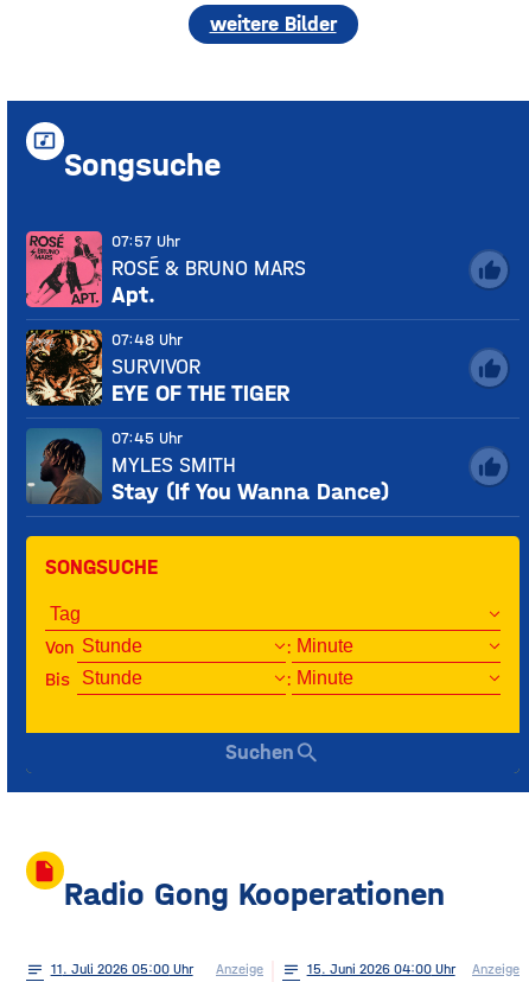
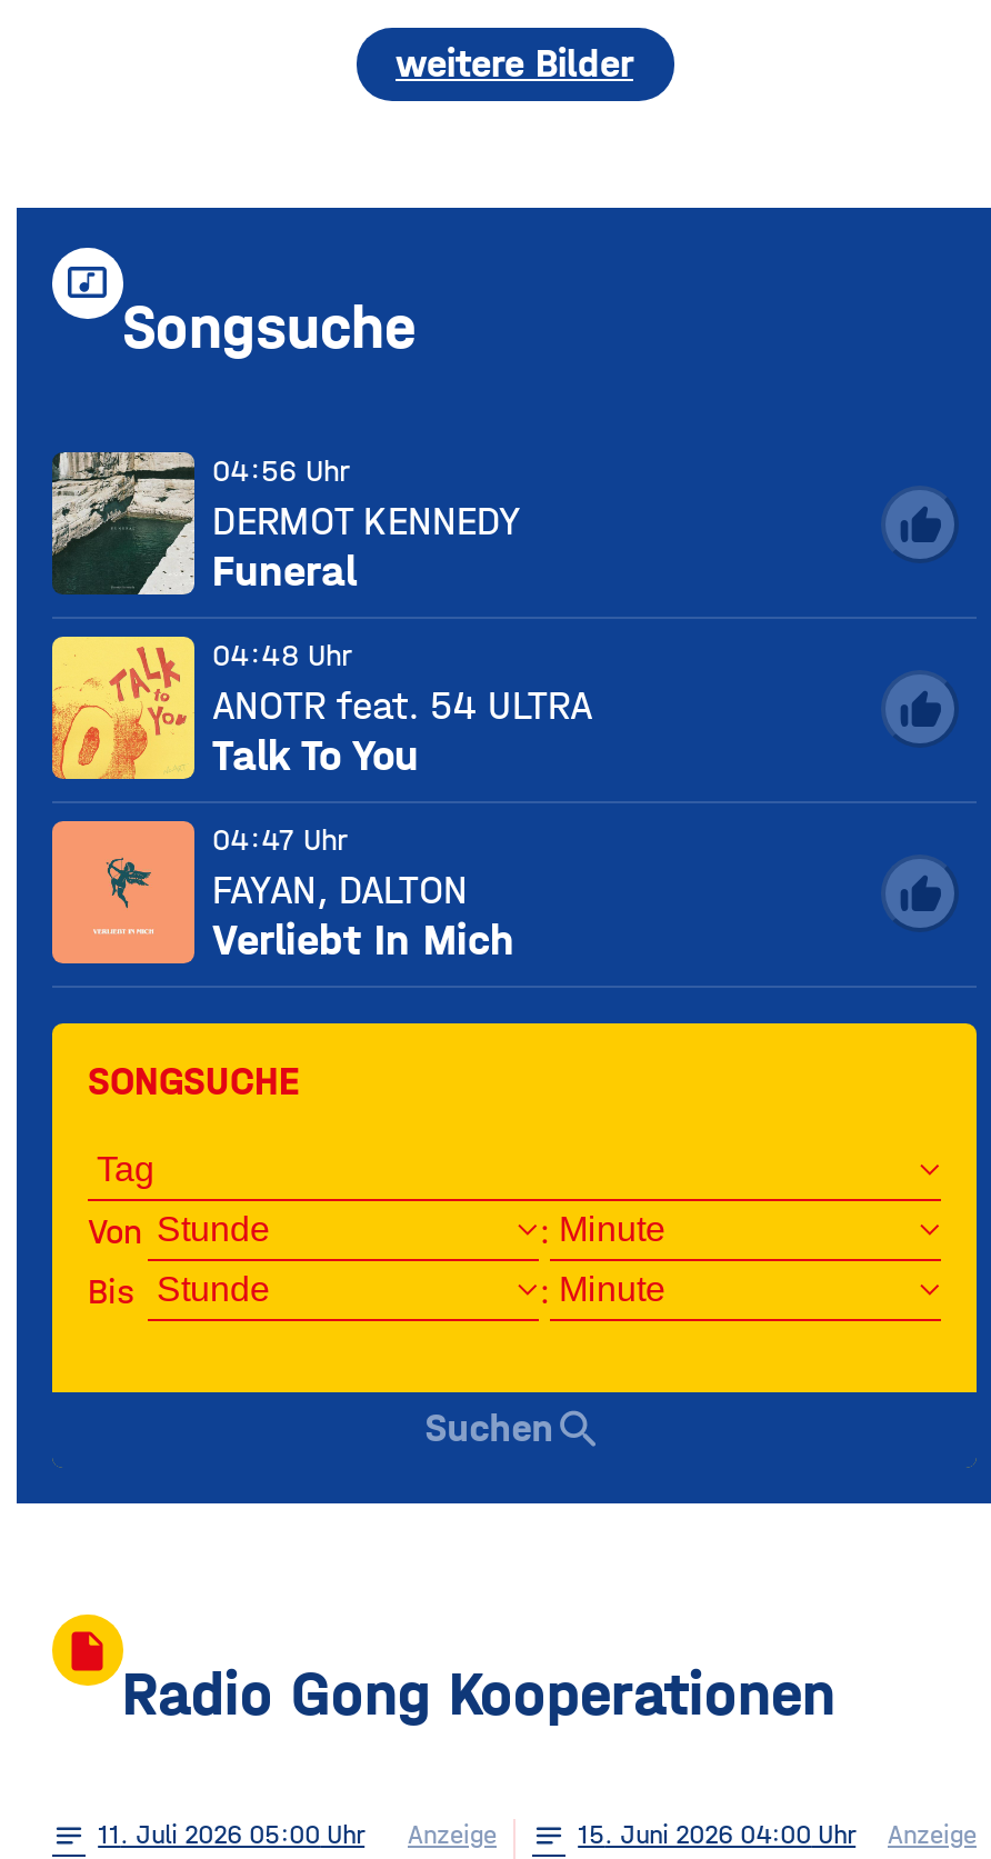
[25,230,306,308] [image] | 07:57 Uhr | ROSÉ & BRUNO MARS | Apt. -> [50,450,521,597] [image] | 04:56 Uhr | DERMOT KENNEDY | Funeral
[25,329,291,407] [image] | 07:48 Uhr | SURVIVOR | EYE OF THE TIGER -> [50,634,592,781] [image] | 04:48 Uhr | ANOTR feat. 54 ULTRA | Talk To You
[26,428,389,505] [image] | 07:45 Uhr | MYLES SMITH | Stay (If You Wanna Dance) -> [50,819,514,966] [image] | 04:47 Uhr | FAYAN, DALTON | Verliebt In Mich

